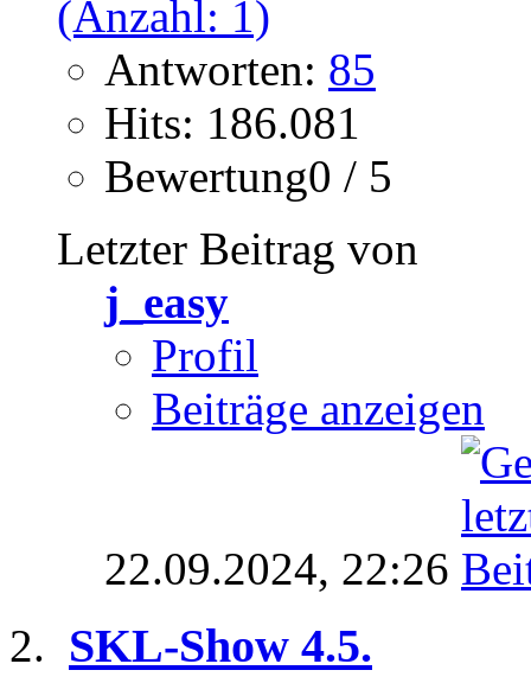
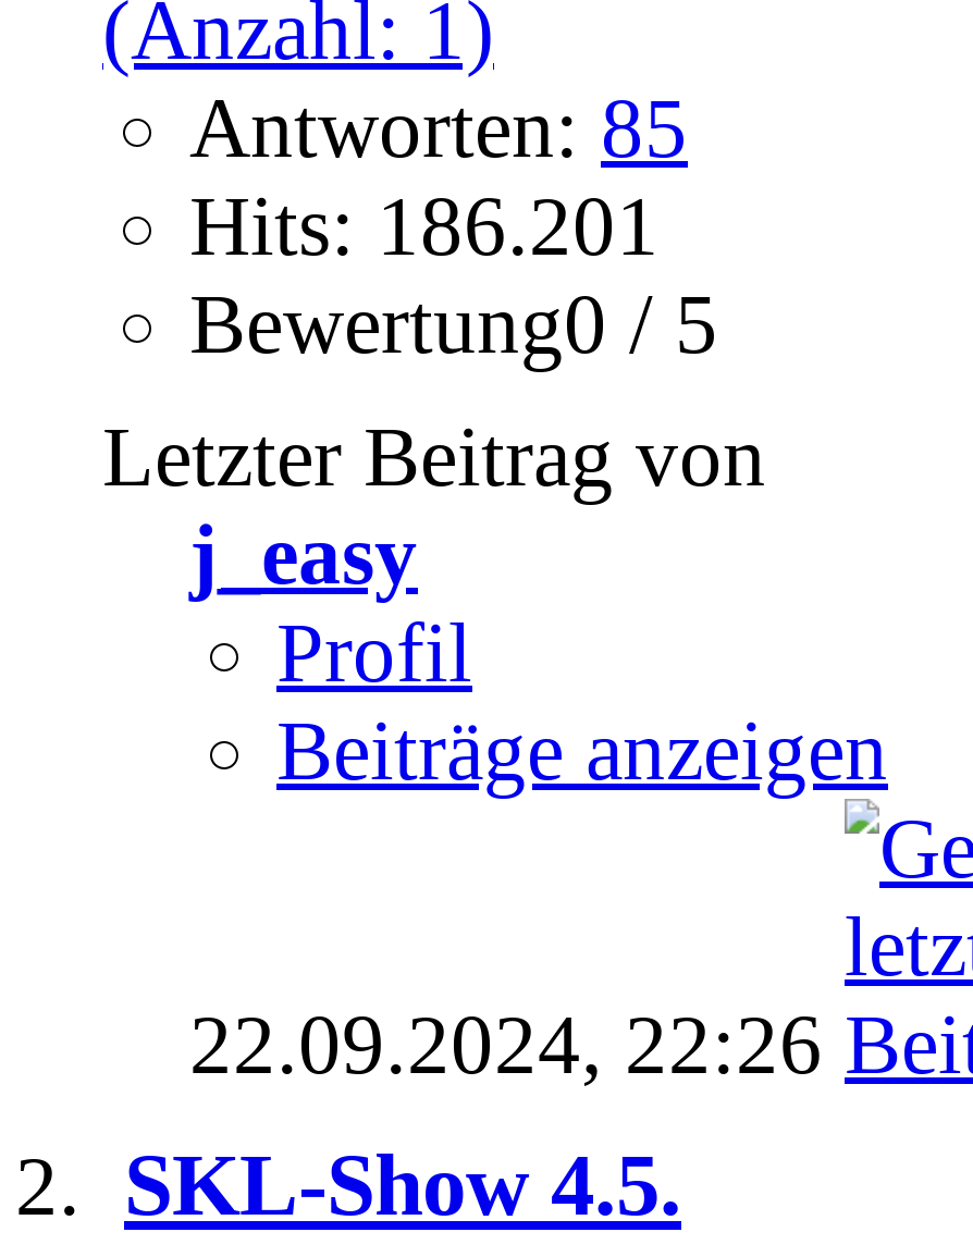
[104,97,360,148] Hits: 186.081 -> [189,178,660,272] Hits: 186.201

